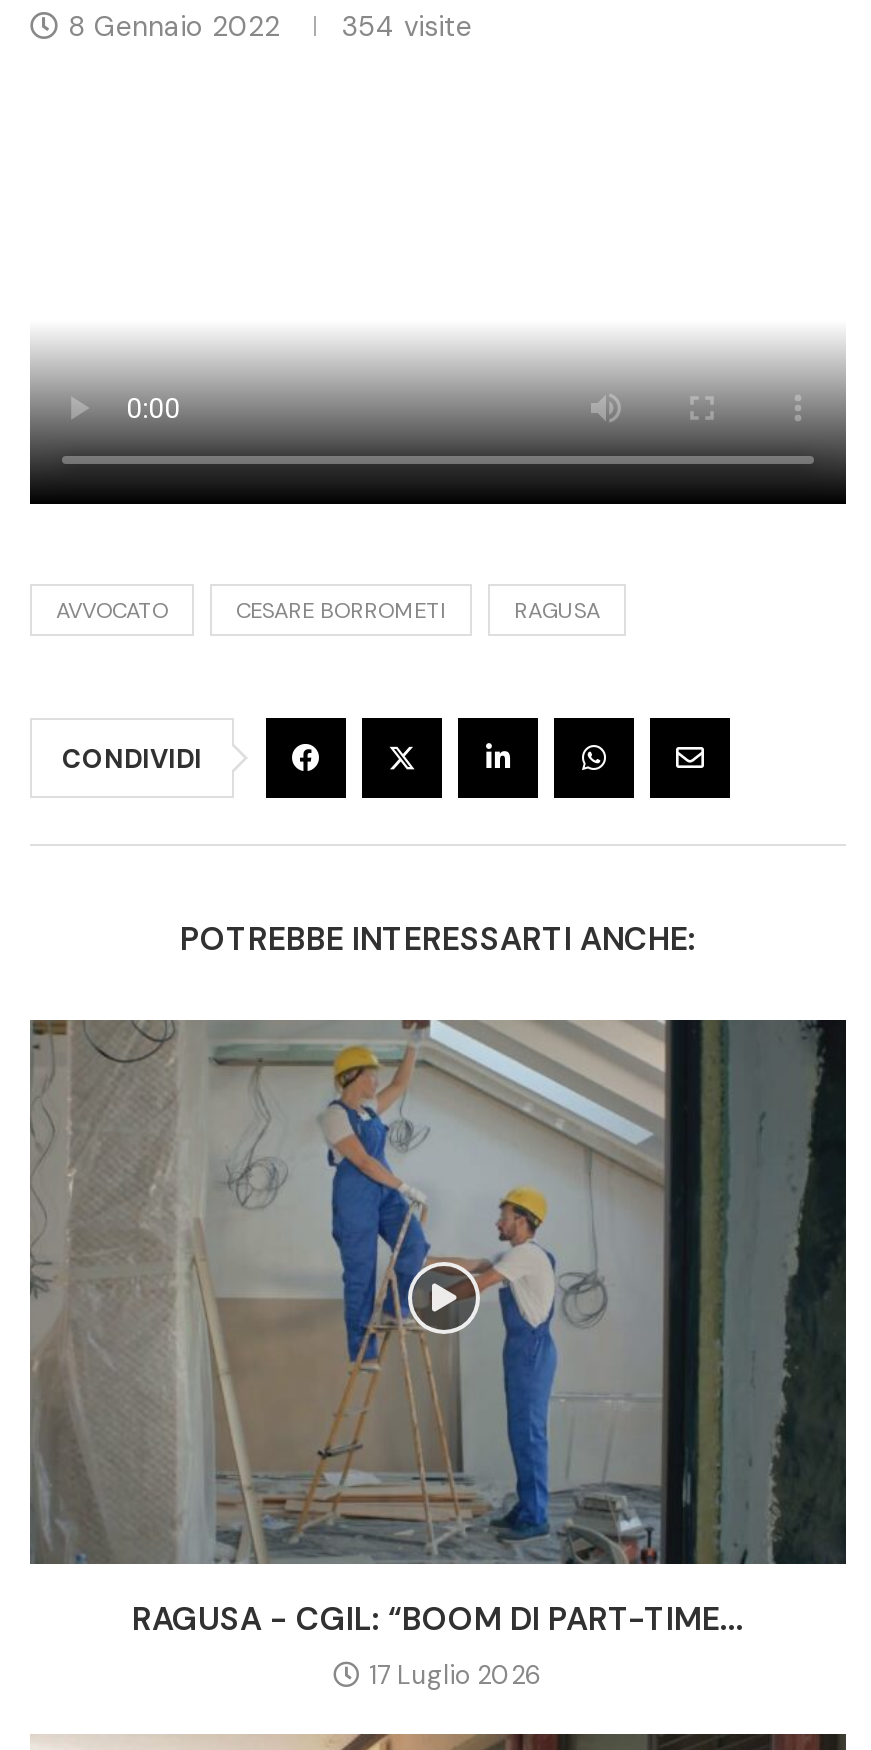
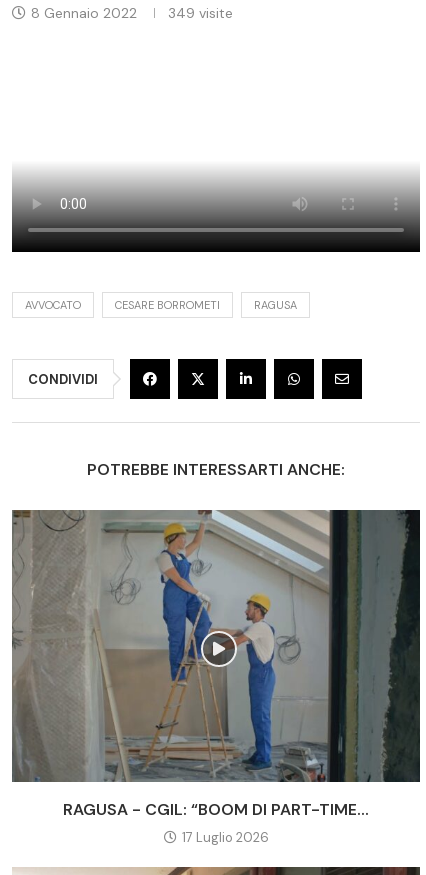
[68,8,472,44] 8 Gennaio 2022 354 visite -> [31,4,233,22] 8 Gennaio 2022 349 visite

